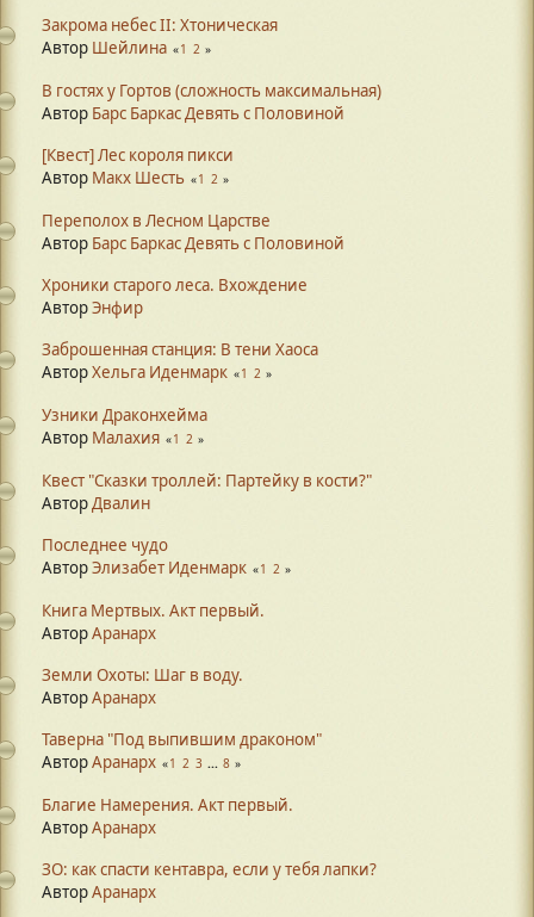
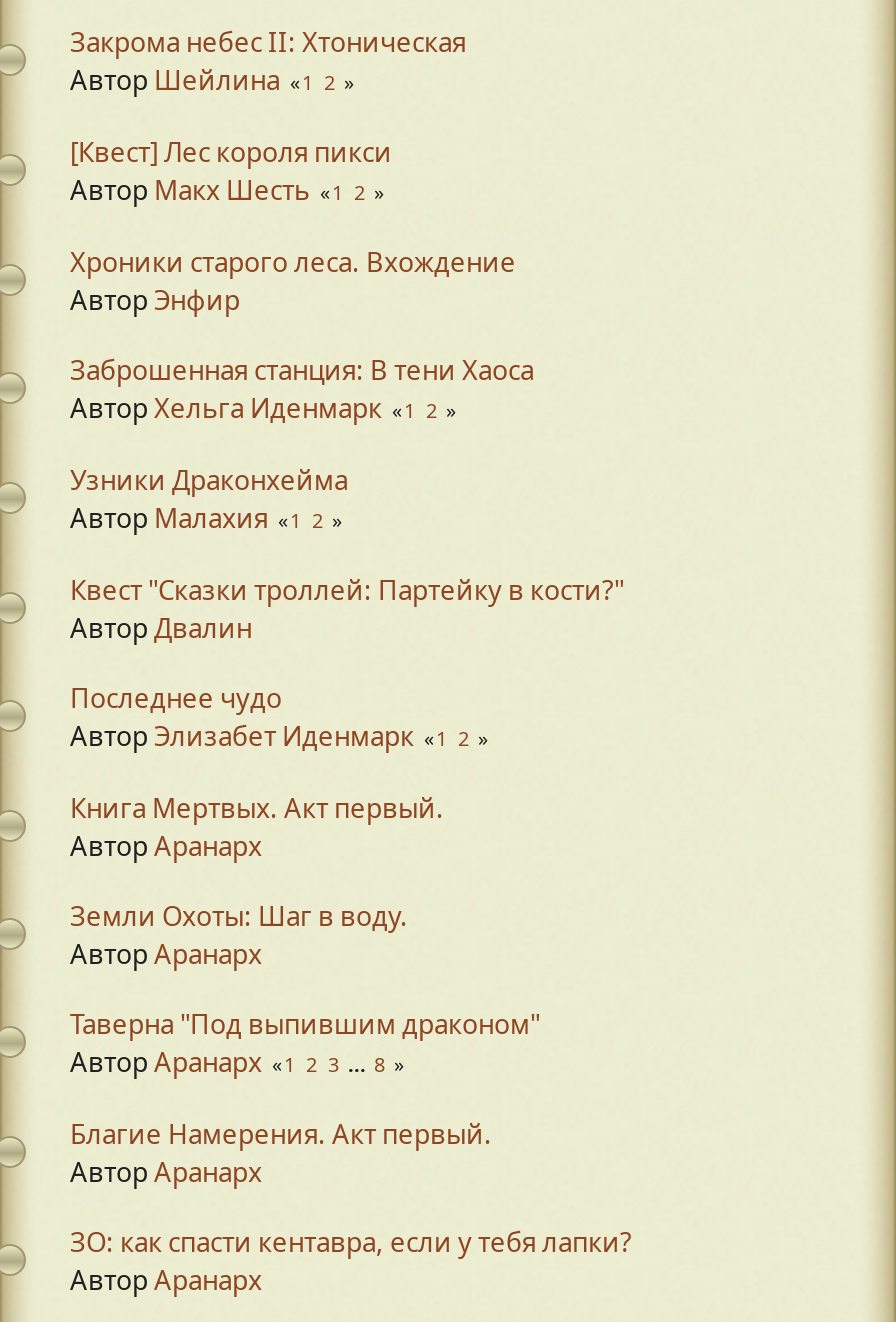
[42,80,381,124] В гостях у Гортов (сложность максимальная) | Автор Барс Баркас Девять с Половиной -> none
[42,210,344,254] Переполох в Лесном Царстве | Автор Барс Баркас Девять с Половиной -> none

